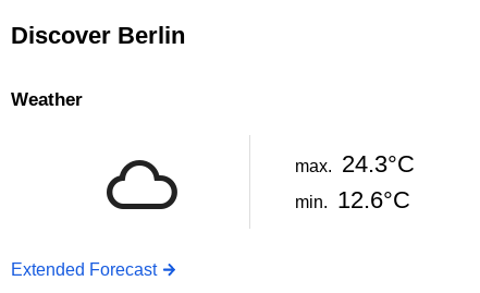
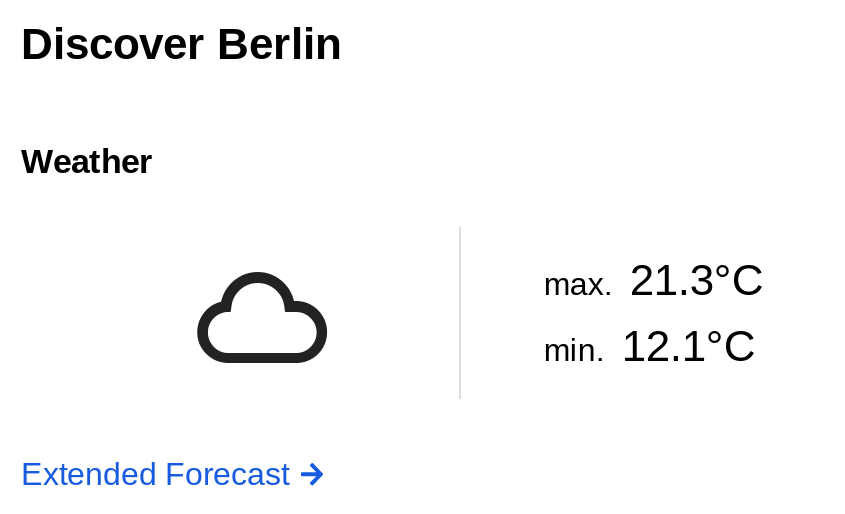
[295,150,415,177] max. 24.3°C -> [544,254,764,304] max. 21.3°C
[295,186,411,213] min. 12.6°C -> [544,320,756,370] min. 12.1°C

